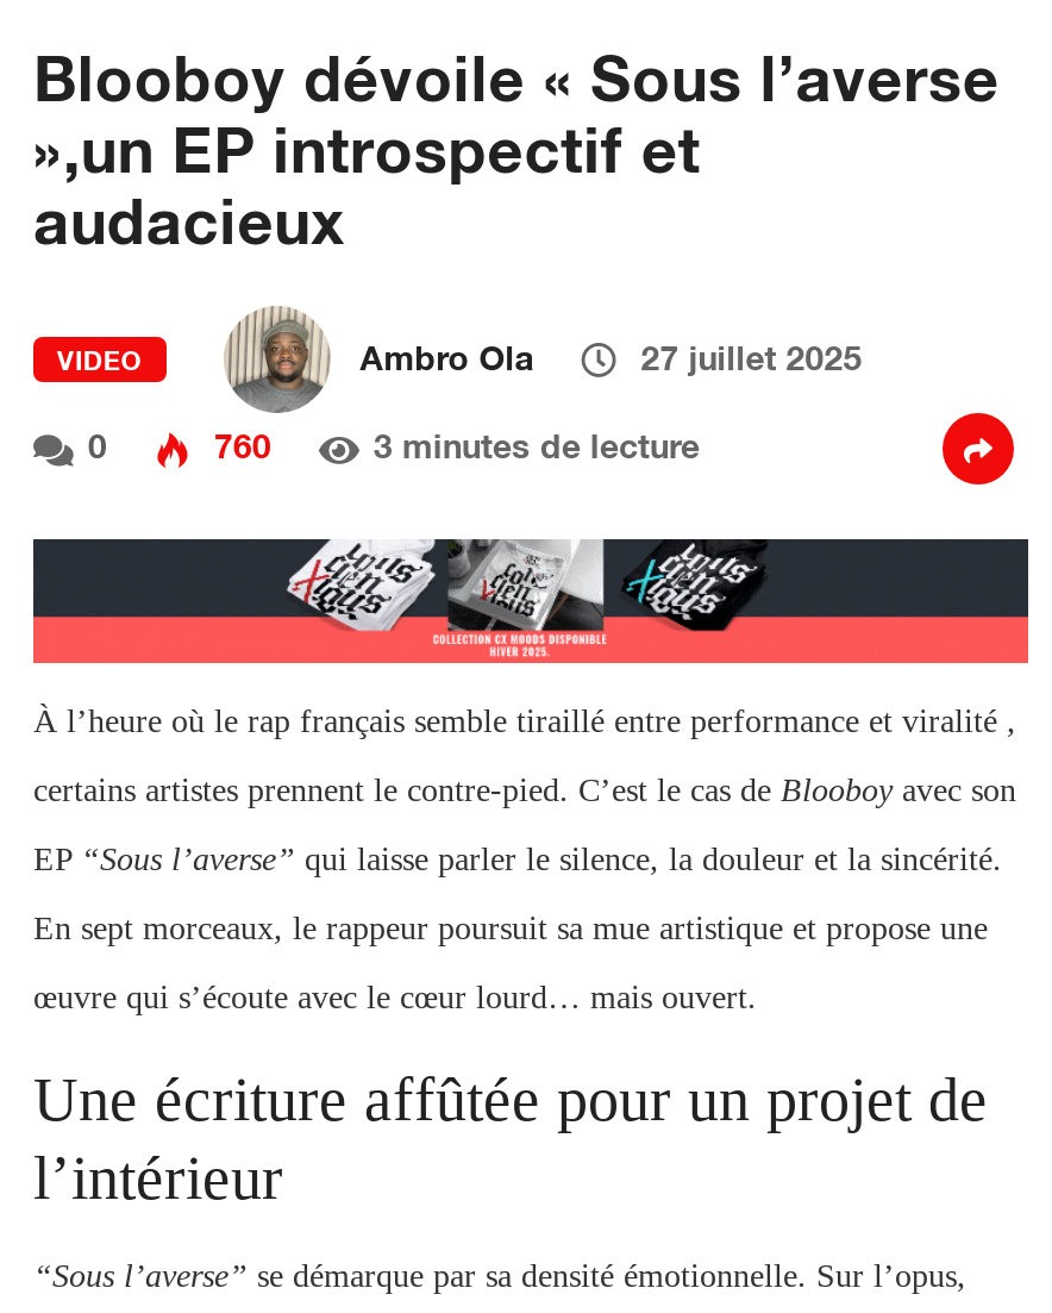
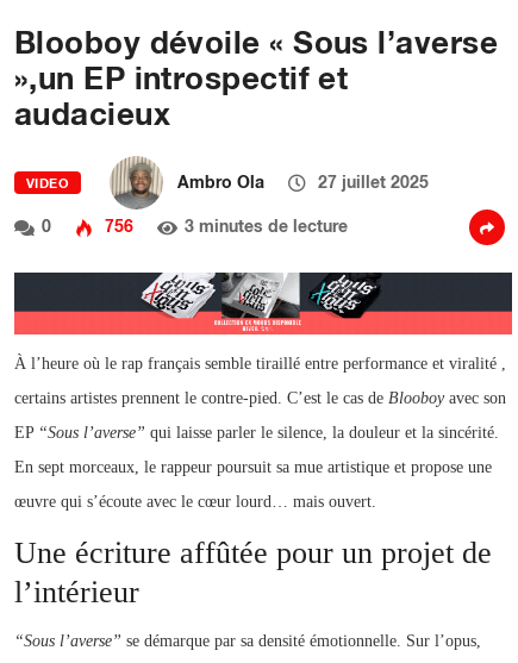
[205,426,271,466] 760 -> [100,216,133,236] 756

